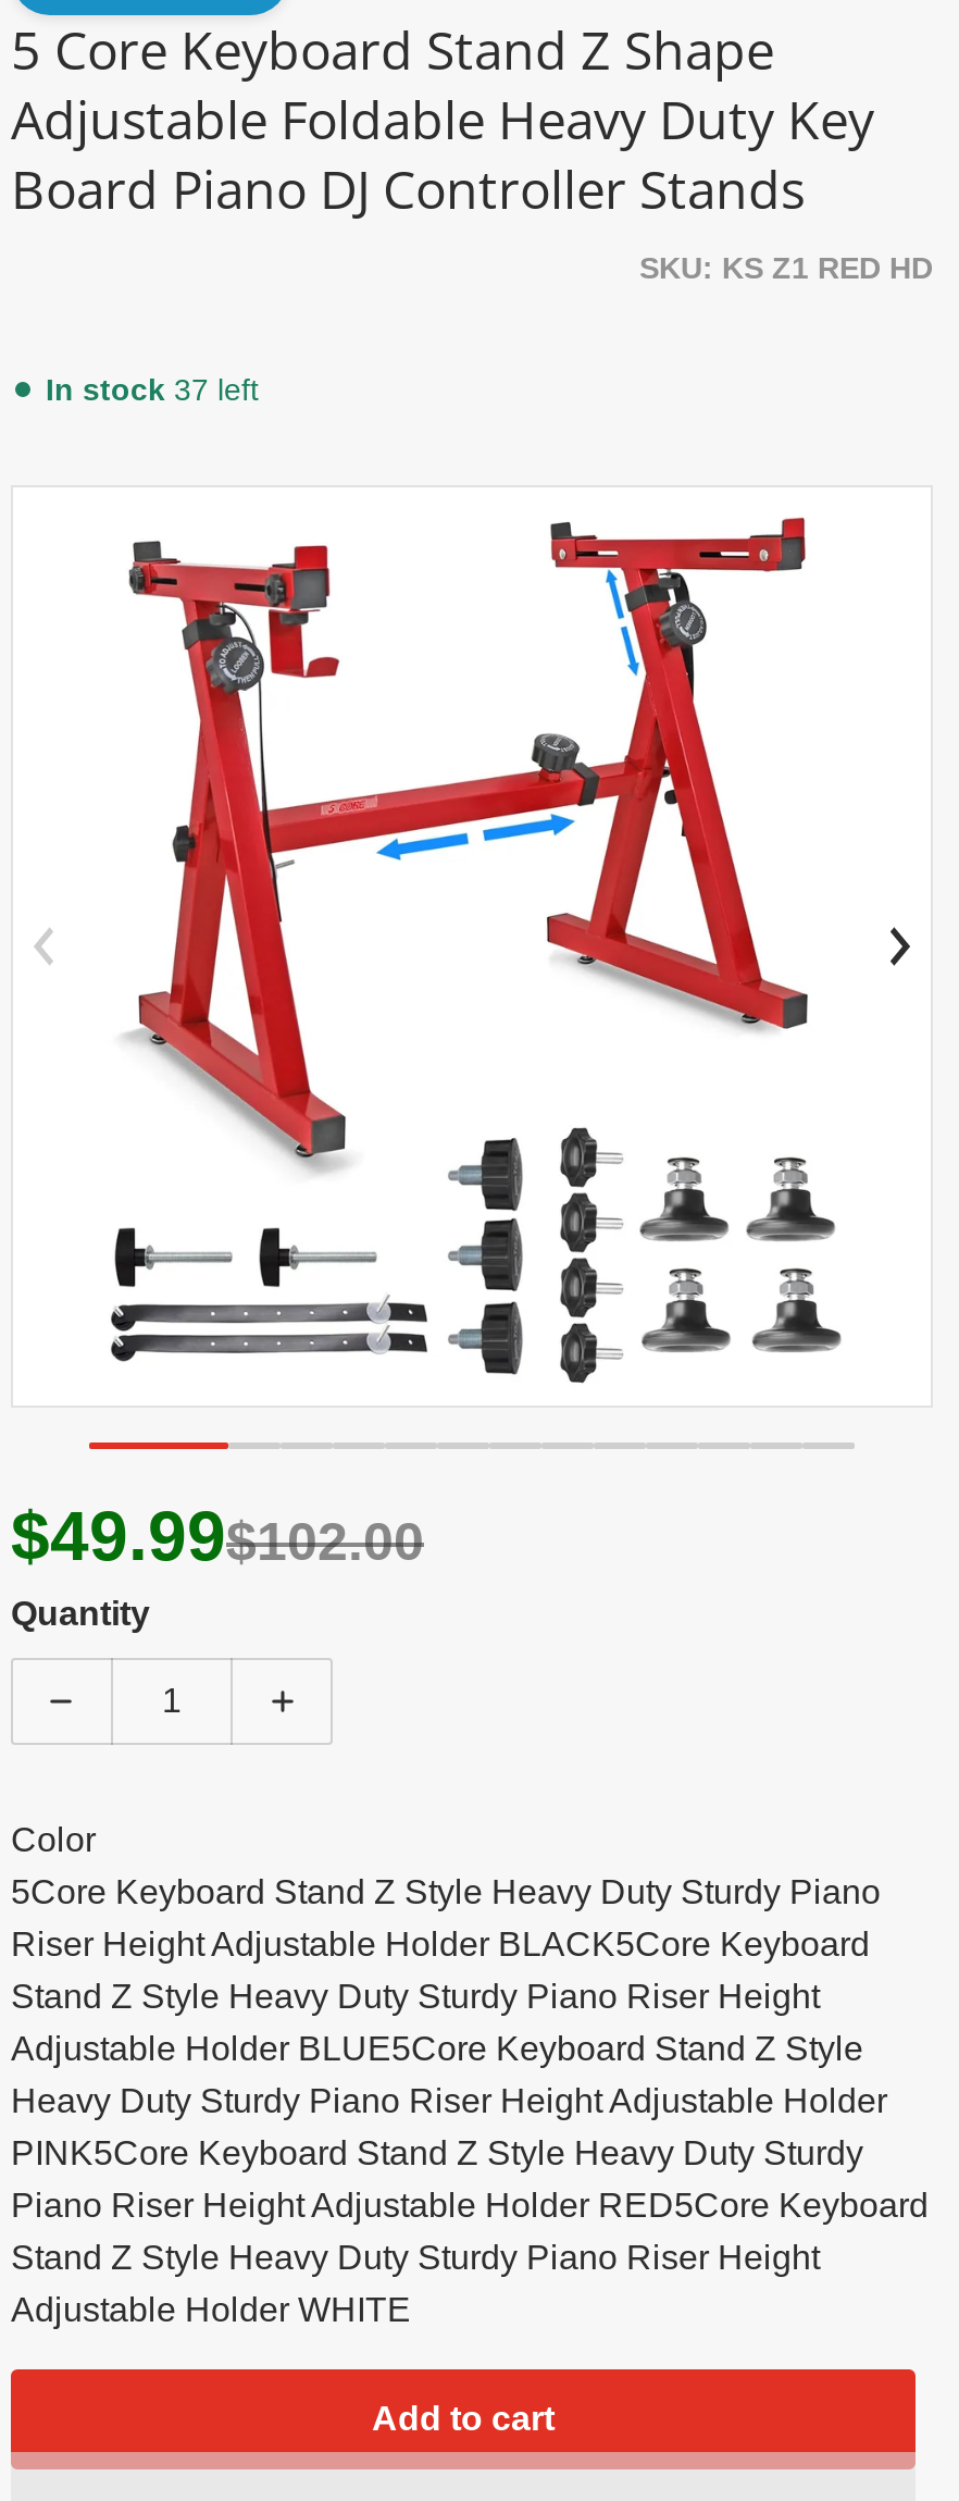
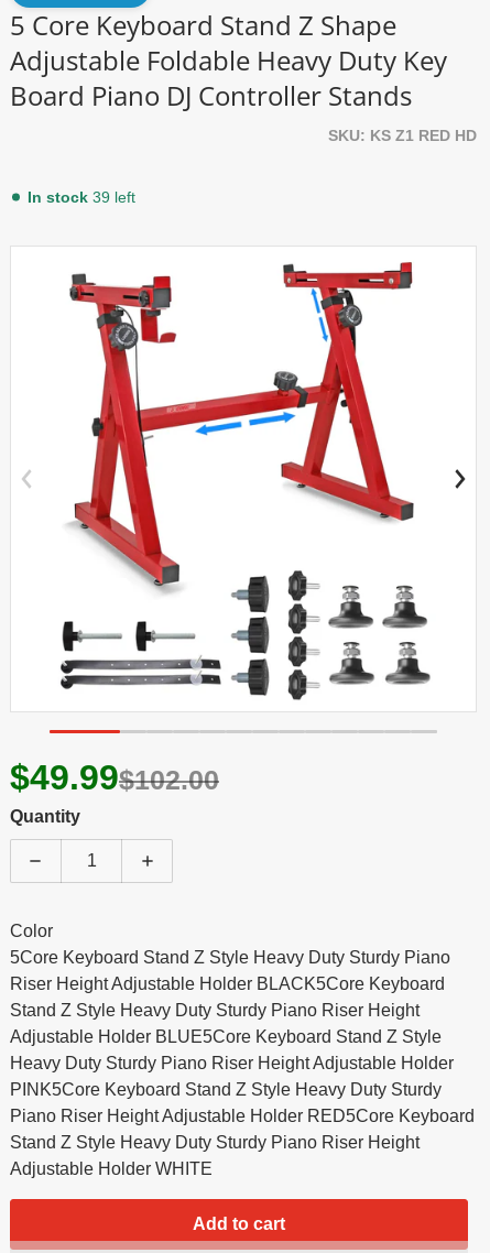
[46,372,259,407] In stock 37 left -> [28,188,135,206] In stock 39 left

